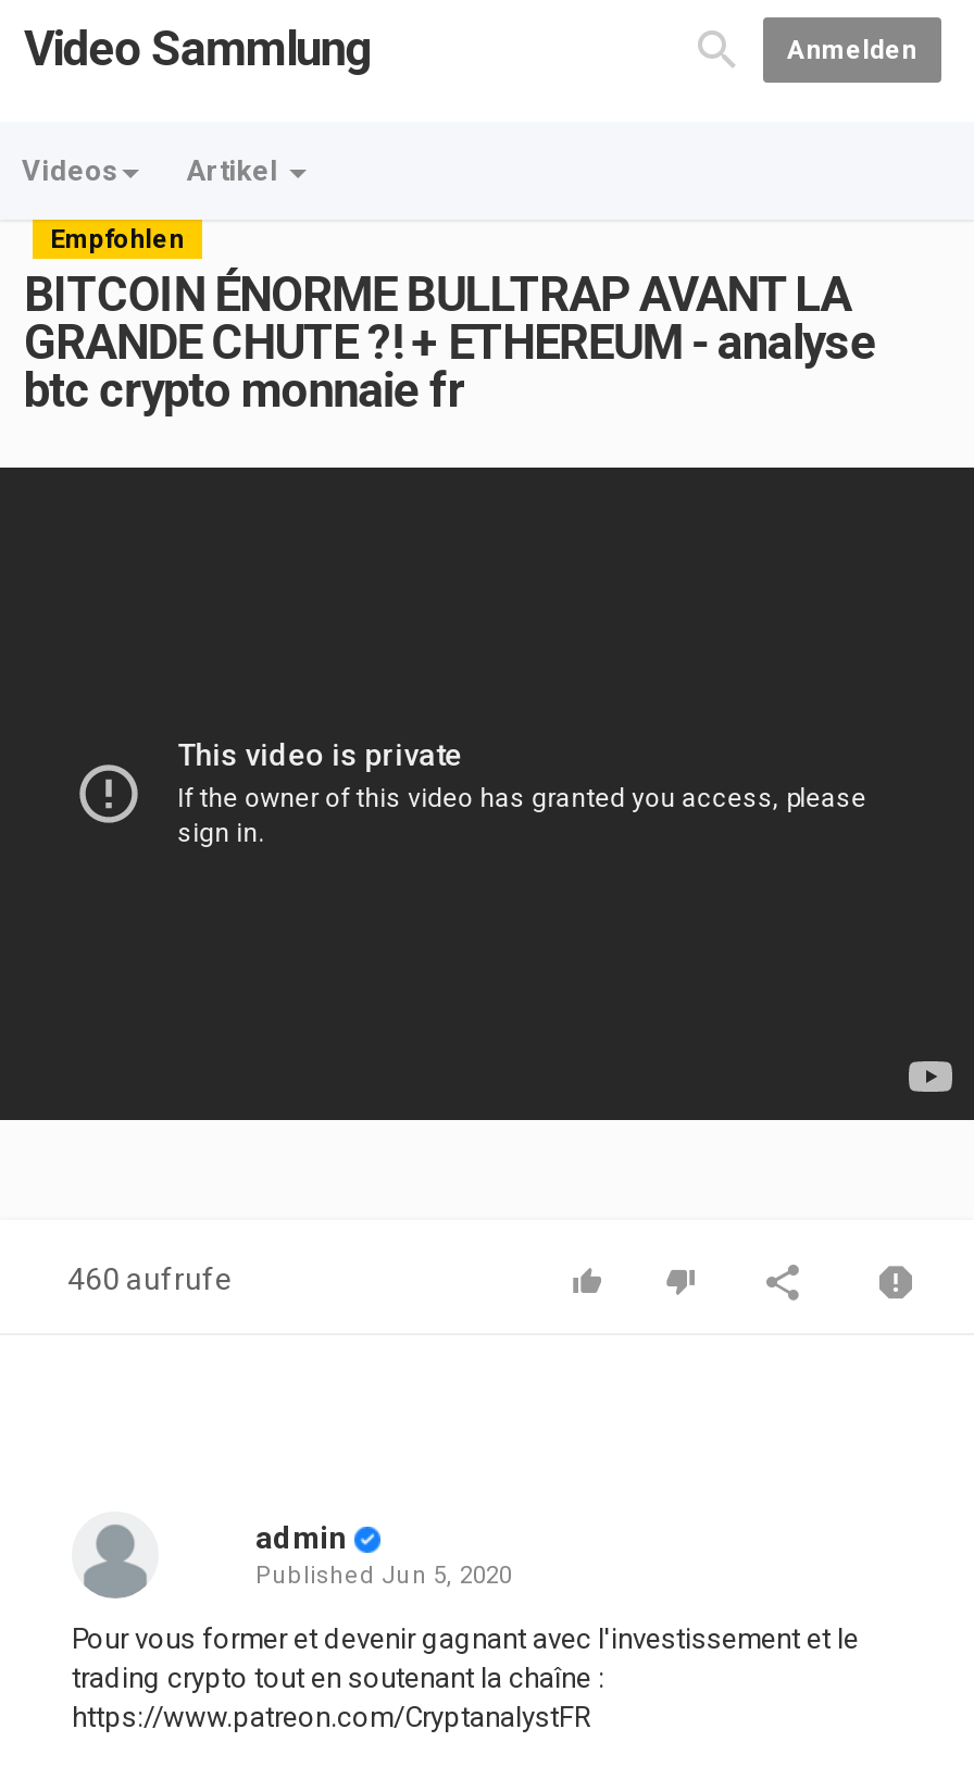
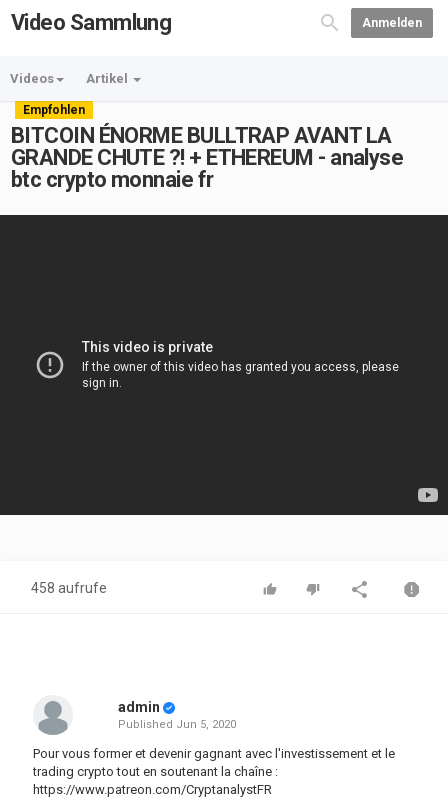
[67,1261,233,1296] 460 aufrufe -> [31,580,107,596] 458 aufrufe

